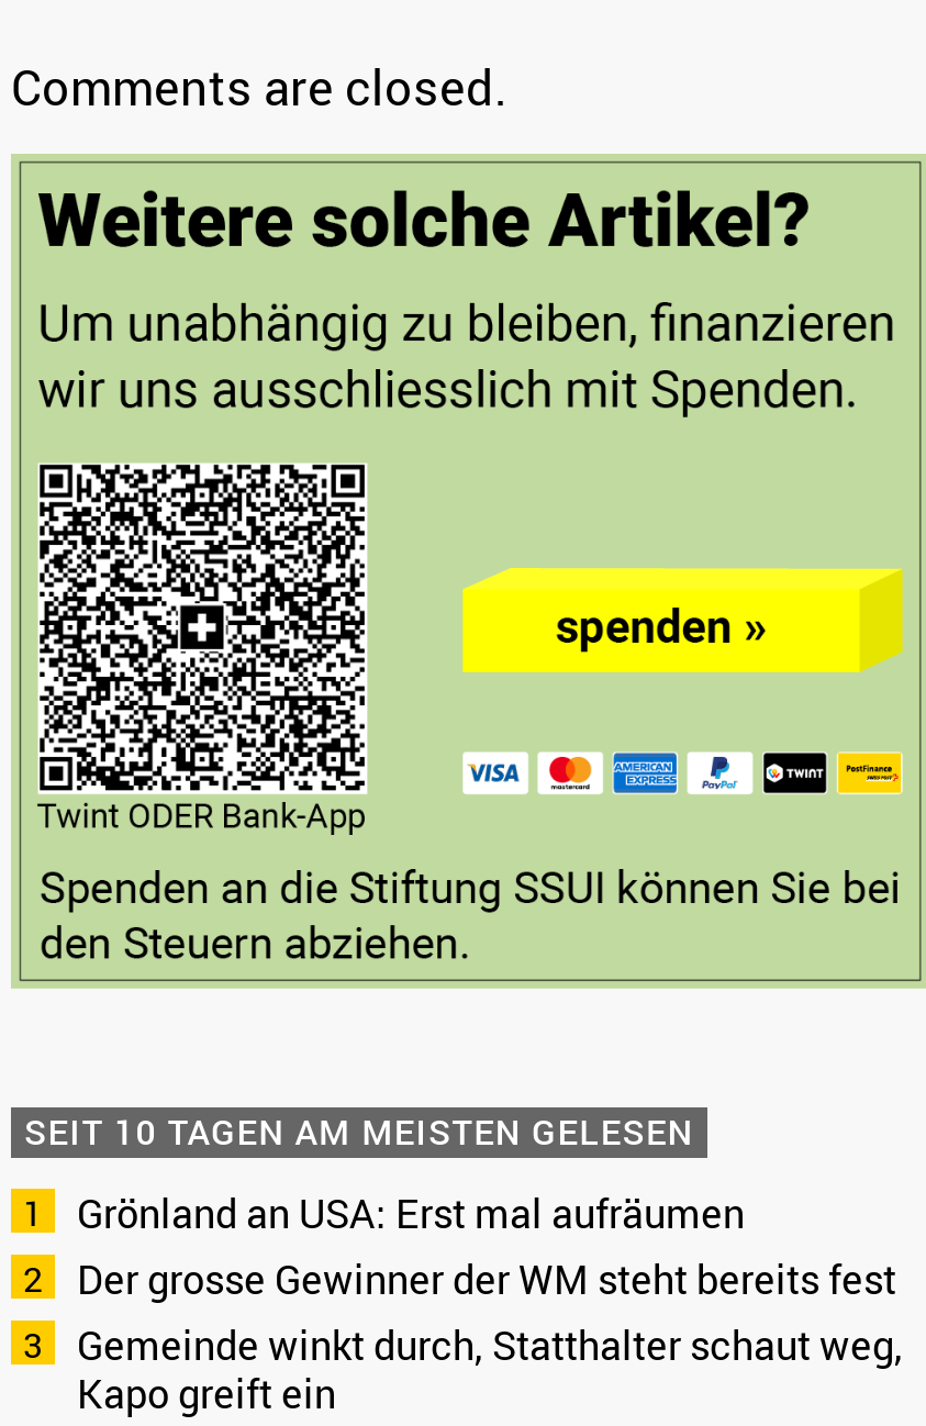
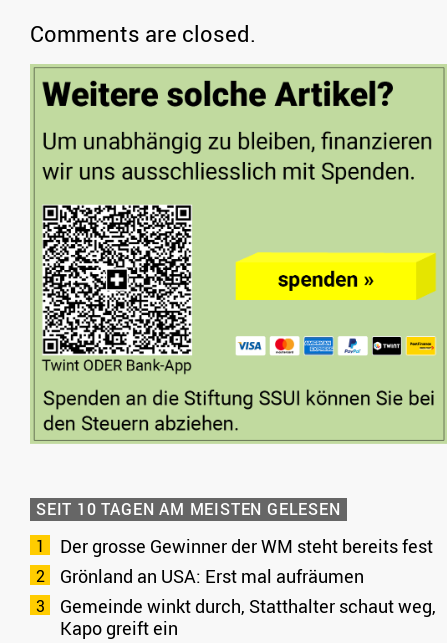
moved [77,1185,745,1238] -> [60,563,364,587]: Grönland an USA: Erst mal aufräumen
moved [77,1251,896,1304] -> [60,533,433,557]: Der grosse Gewinner der WM steht bereits fest

